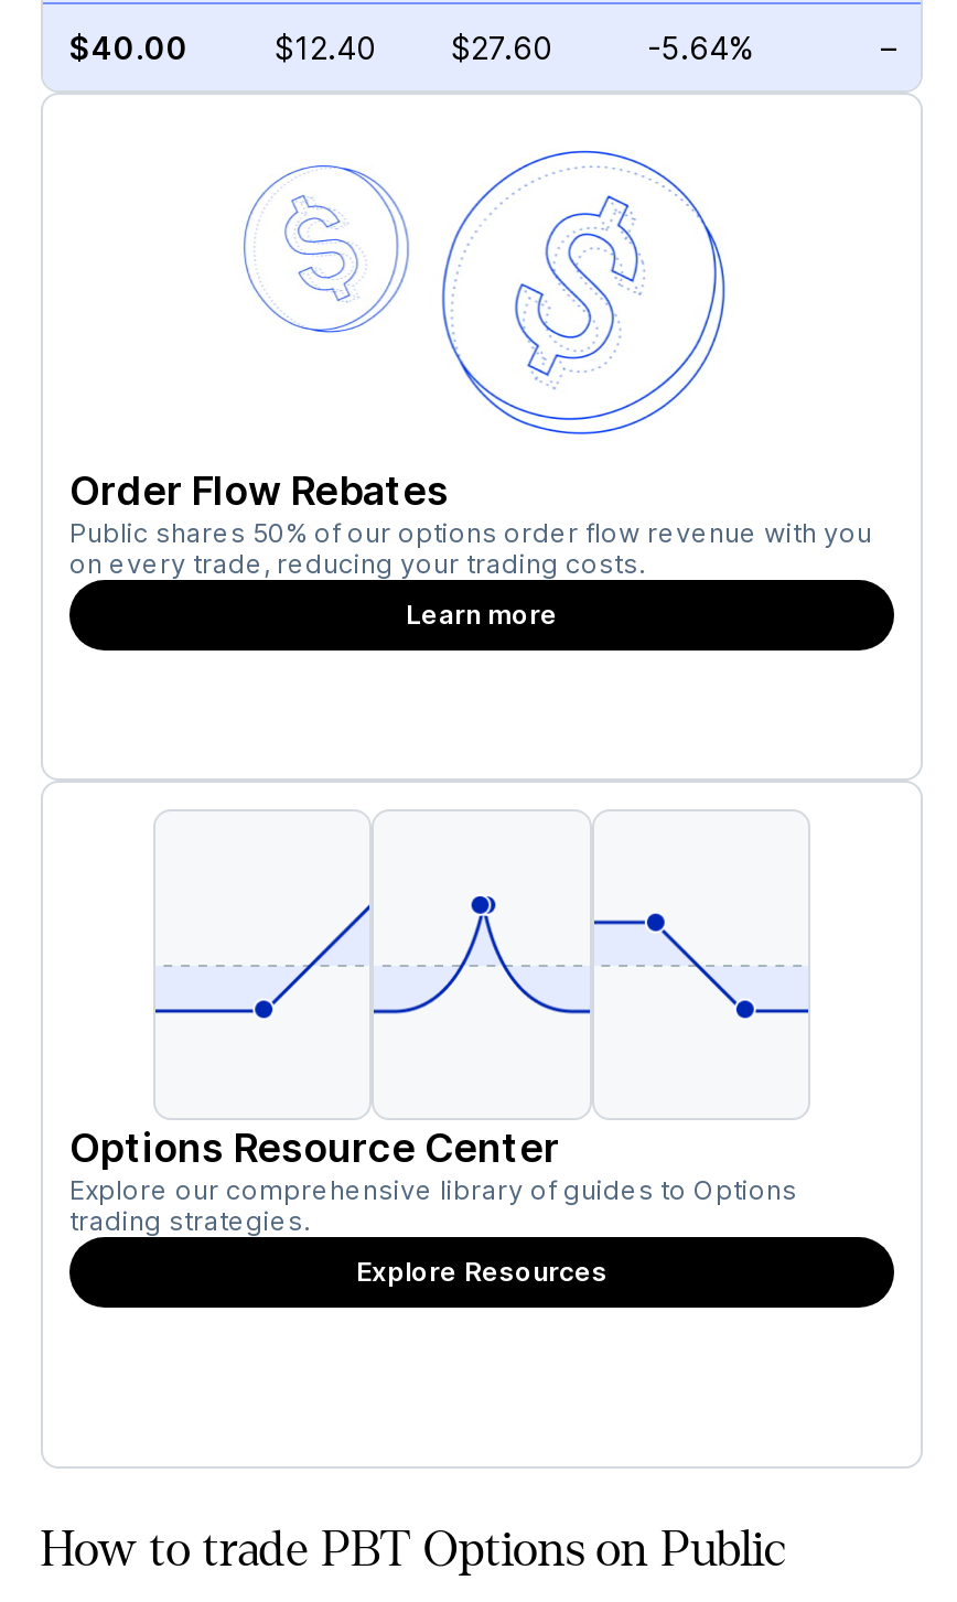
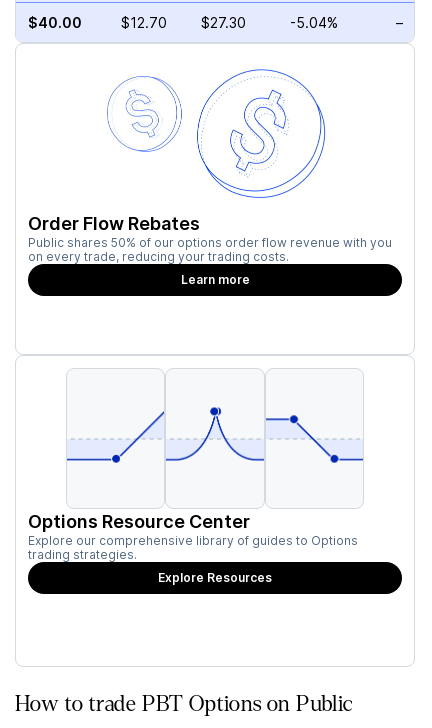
[275,29,376,66] $12.40 -> [121,14,167,31] $12.70
[451,29,552,66] $27.60 -> [201,14,246,31] $27.30
[647,29,753,66] -5.64% -> [290,14,338,31] -5.04%

